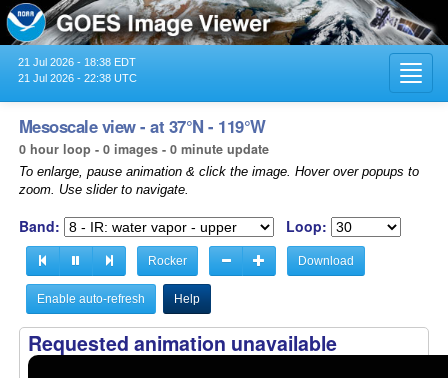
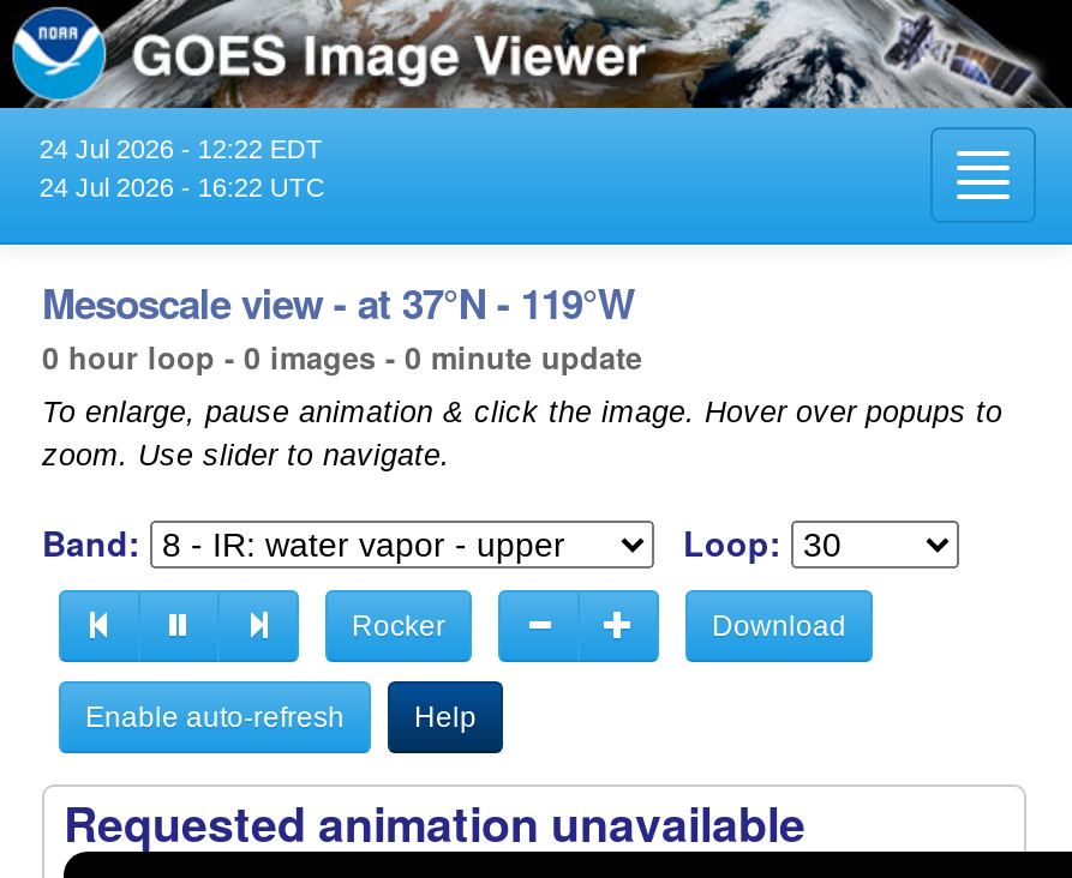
[18,56,136,68] 21 Jul 2026 - 18:38 EDT -> [39,134,323,163] 24 Jul 2026 - 12:22 EDT
[18,72,137,84] 21 Jul 2026 - 22:38 UTC -> [39,172,325,201] 24 Jul 2026 - 16:22 UTC

